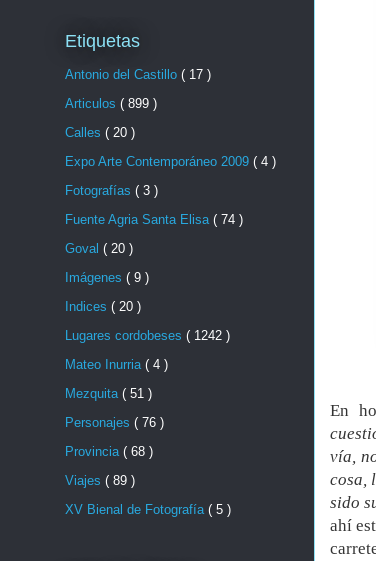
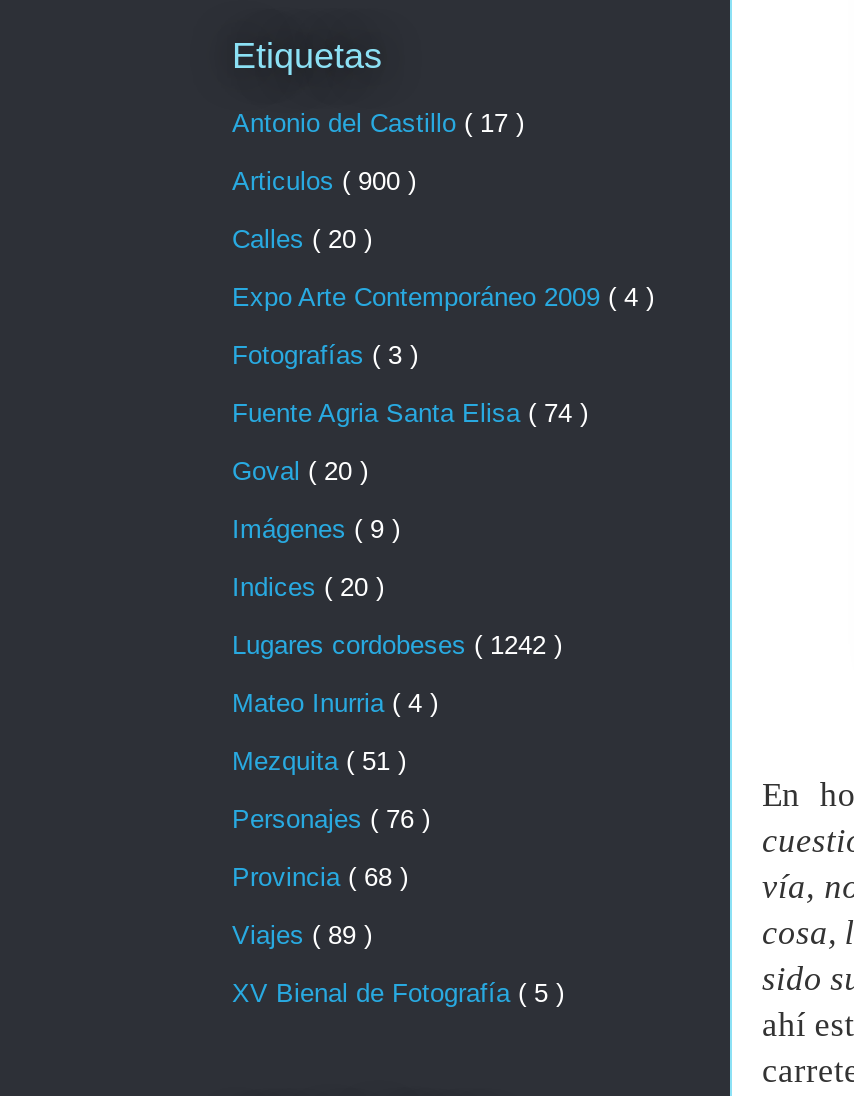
[65,96,157,111] Articulos ( 899 ) -> [232,166,416,196] Articulos ( 900 )

